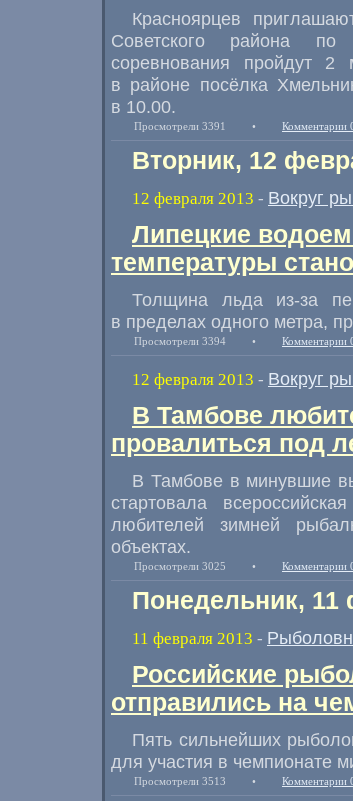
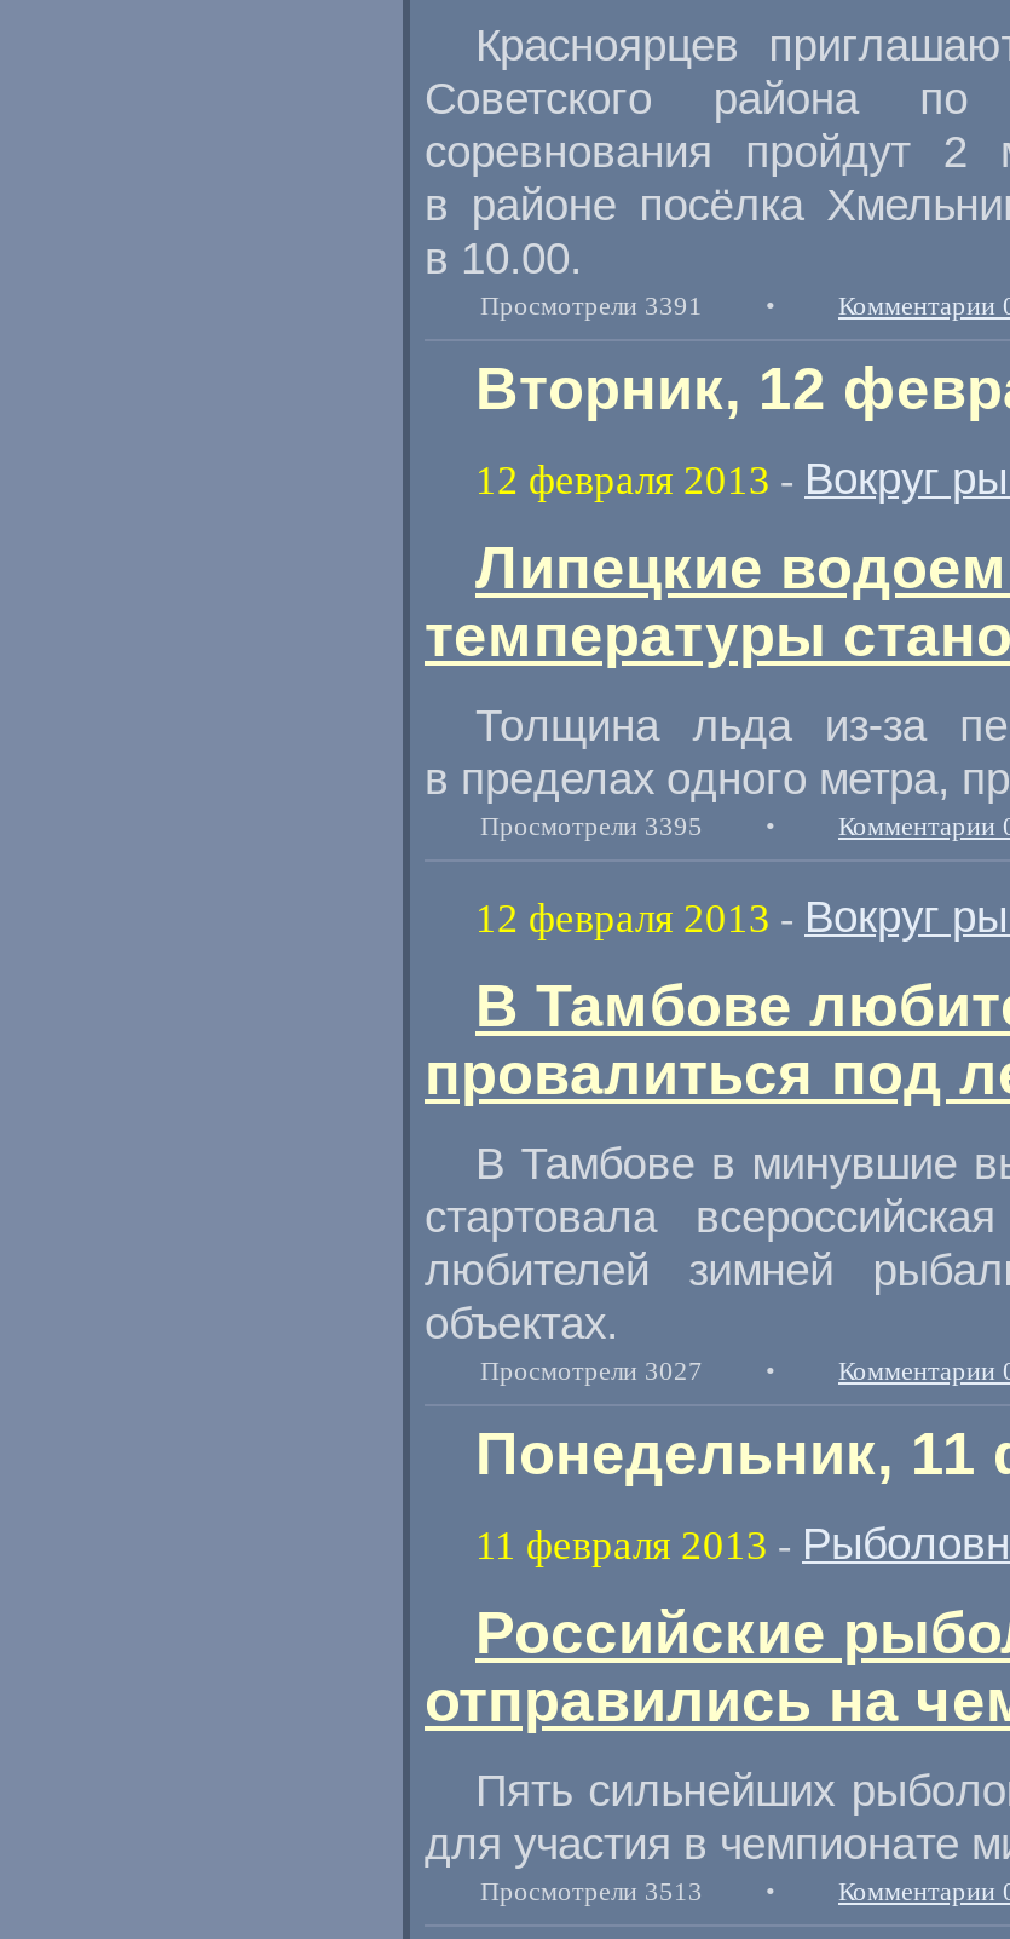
[134,335,226,347] Просмотрели 3394 -> [480,811,703,840] Просмотрели 3395
[134,560,226,572] Просмотрели 3025 -> [480,1356,703,1385] Просмотрели 3027

